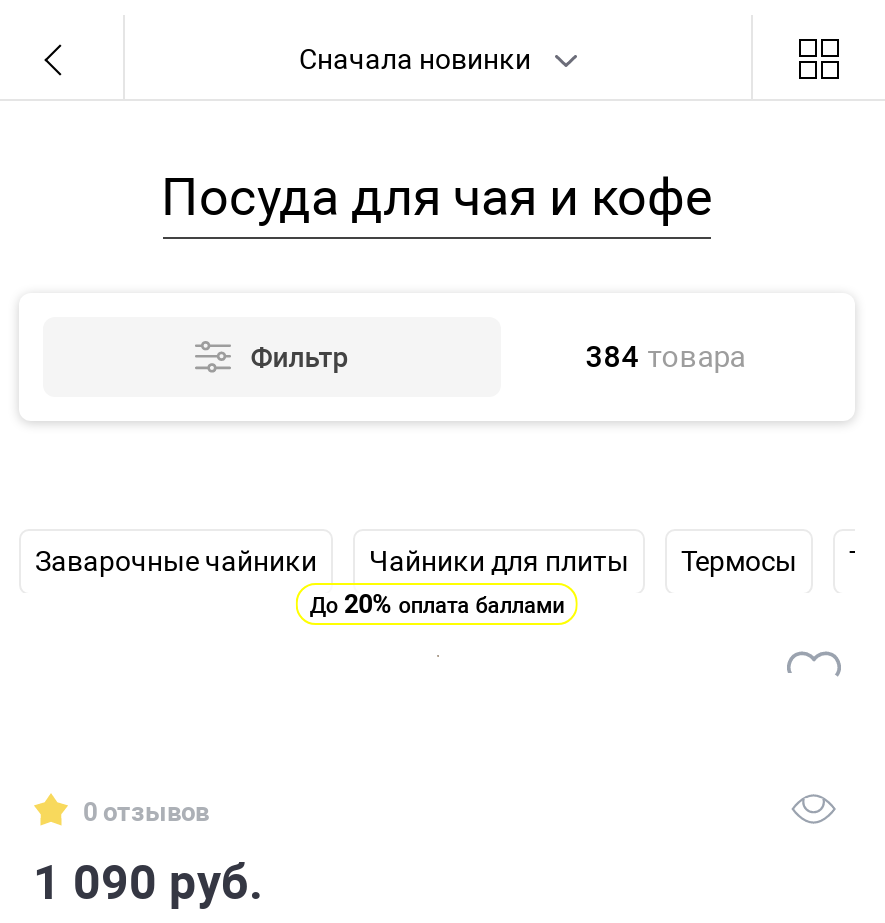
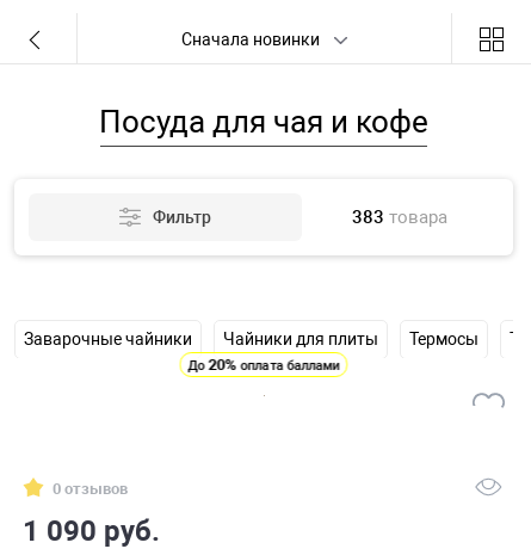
[585,340,745,376] 384 товара -> [352,207,448,228] 383 товара

